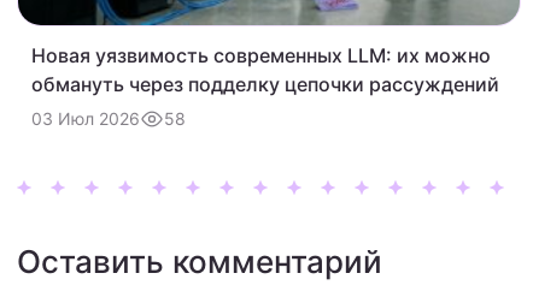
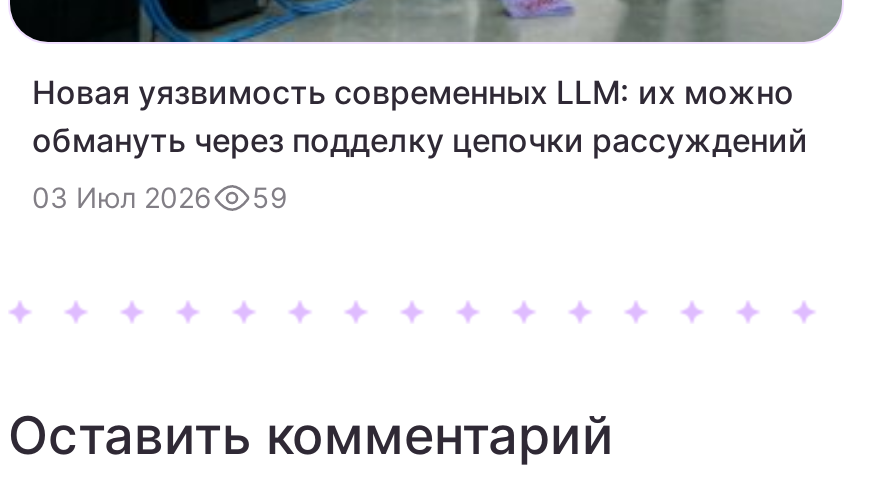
[31,108,186,129] 03 Июл 2026 58 -> [32,179,288,214] 03 Июл 2026 59

